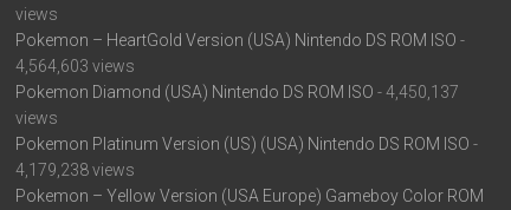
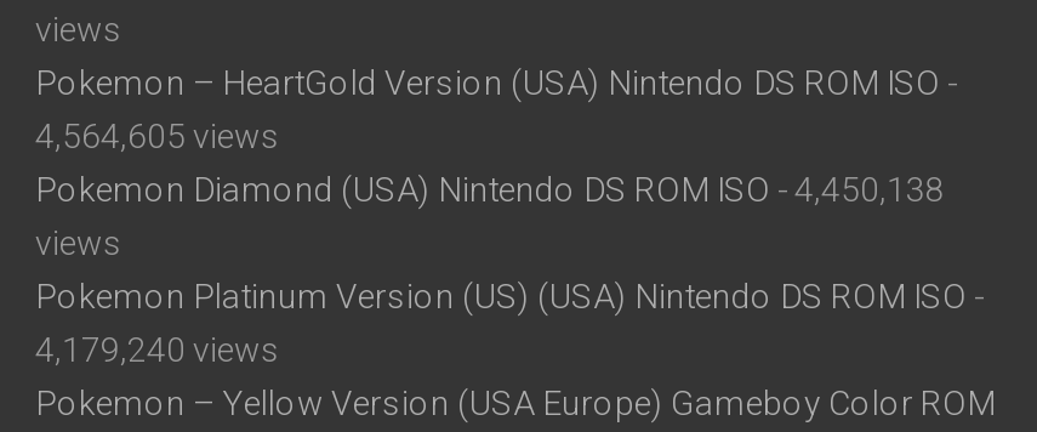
[15,57,135,76] 4,564,603 views -> [35,117,280,156] 4,564,605 views
[15,83,459,102] Pokemon Diamond (USA) Nintendo DS ROM ISO - 4,450,137 -> [35,170,945,209] Pokemon Diamond (USA) Nintendo DS ROM ISO - 4,450,138
[15,161,135,180] 4,179,238 views -> [35,331,280,369] 4,179,240 views

